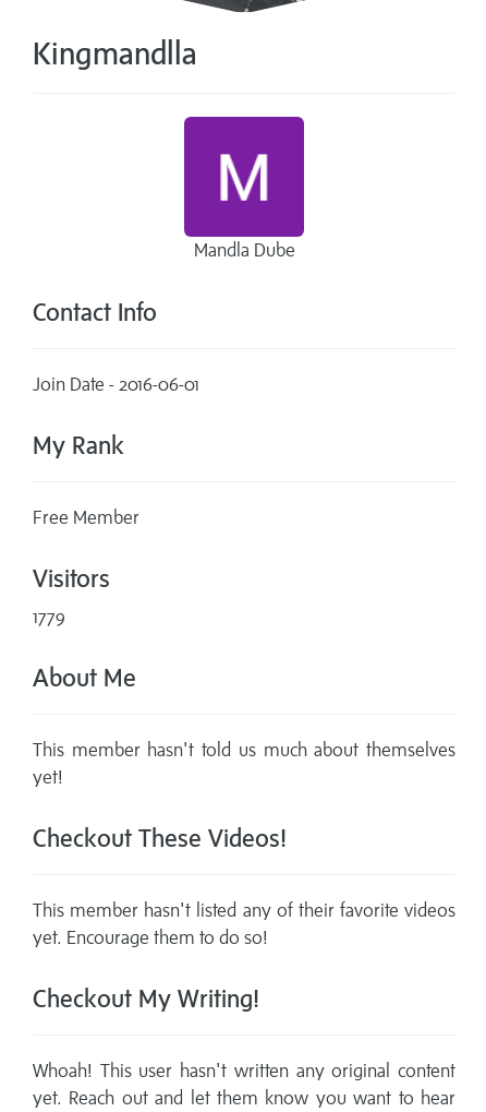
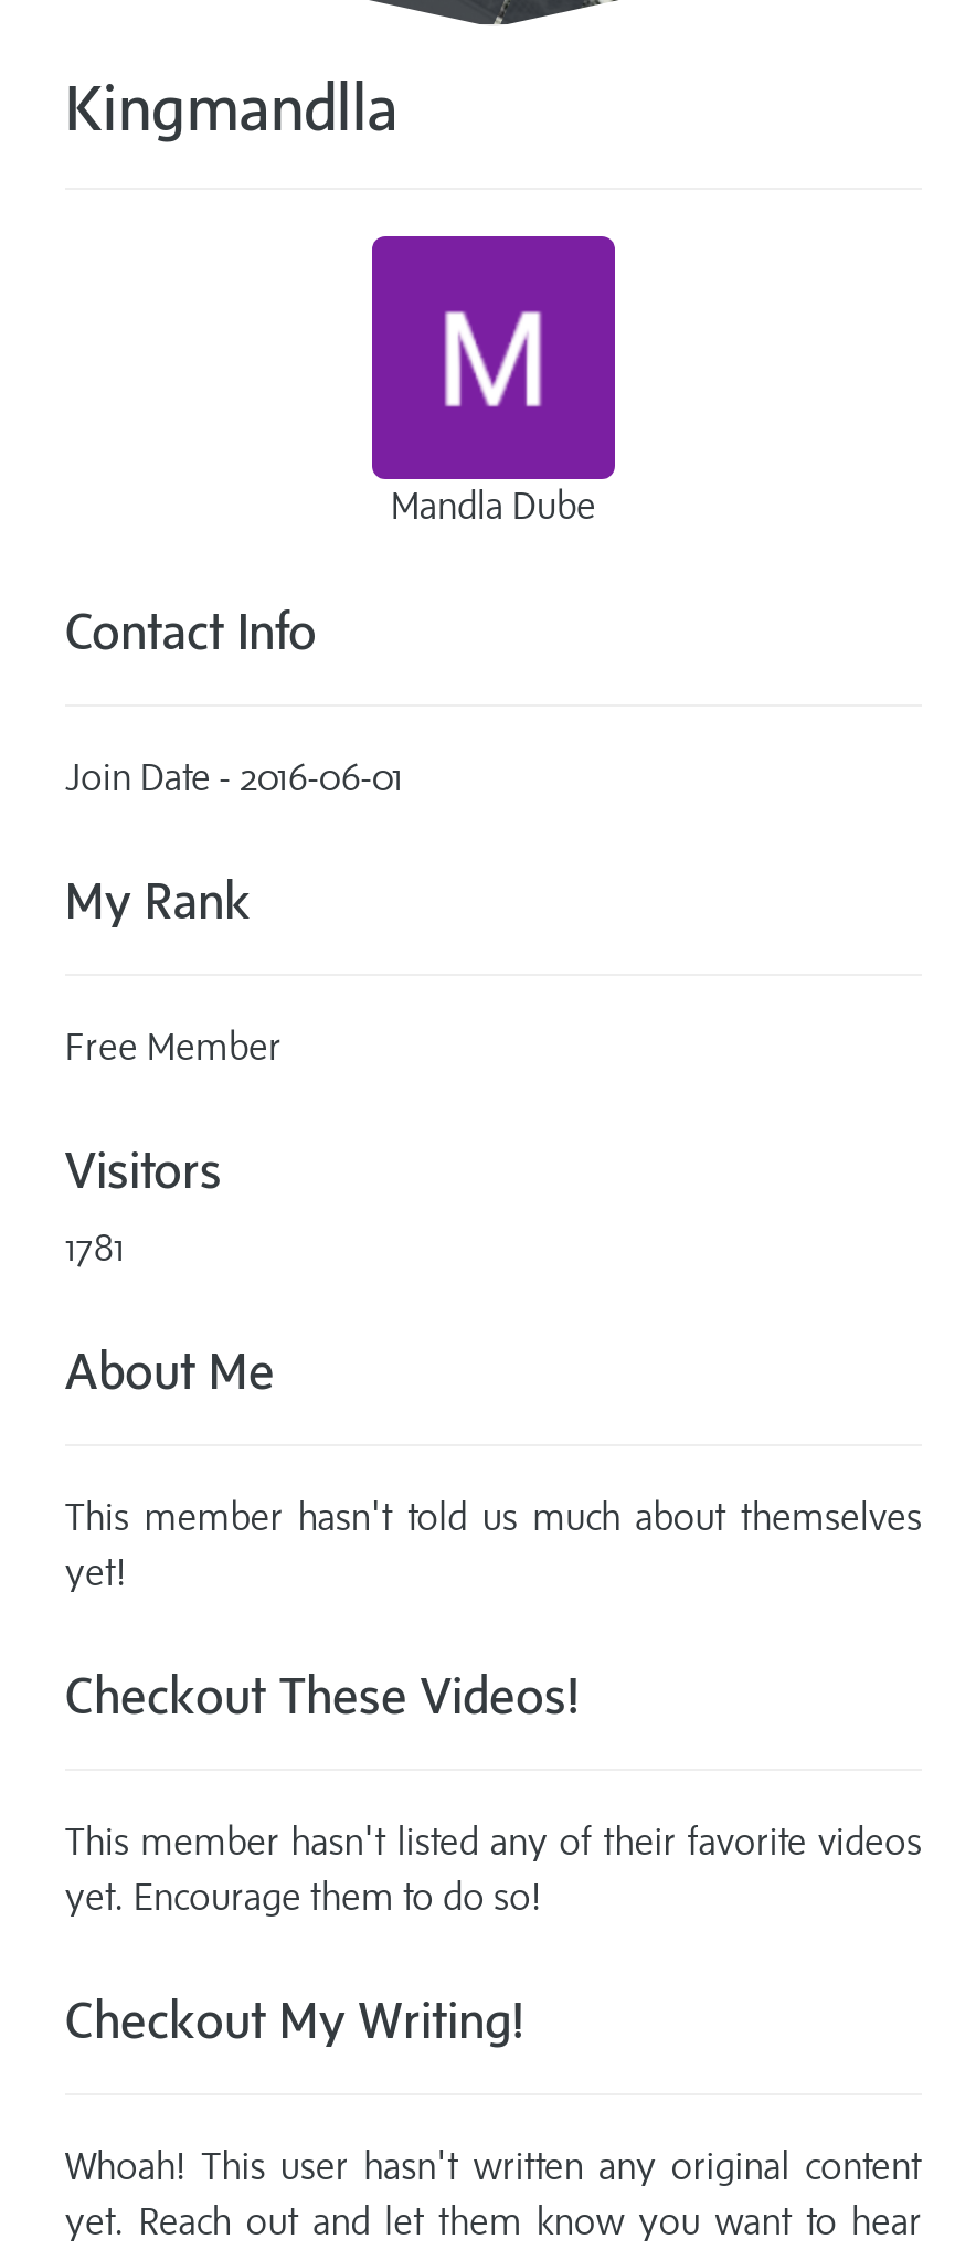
[33,606,65,628] 1779 -> [65,1226,125,1271] 1781

